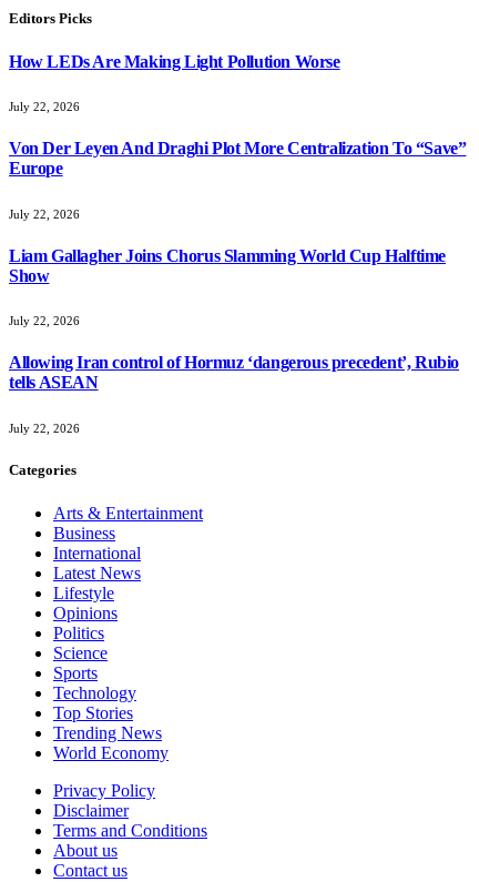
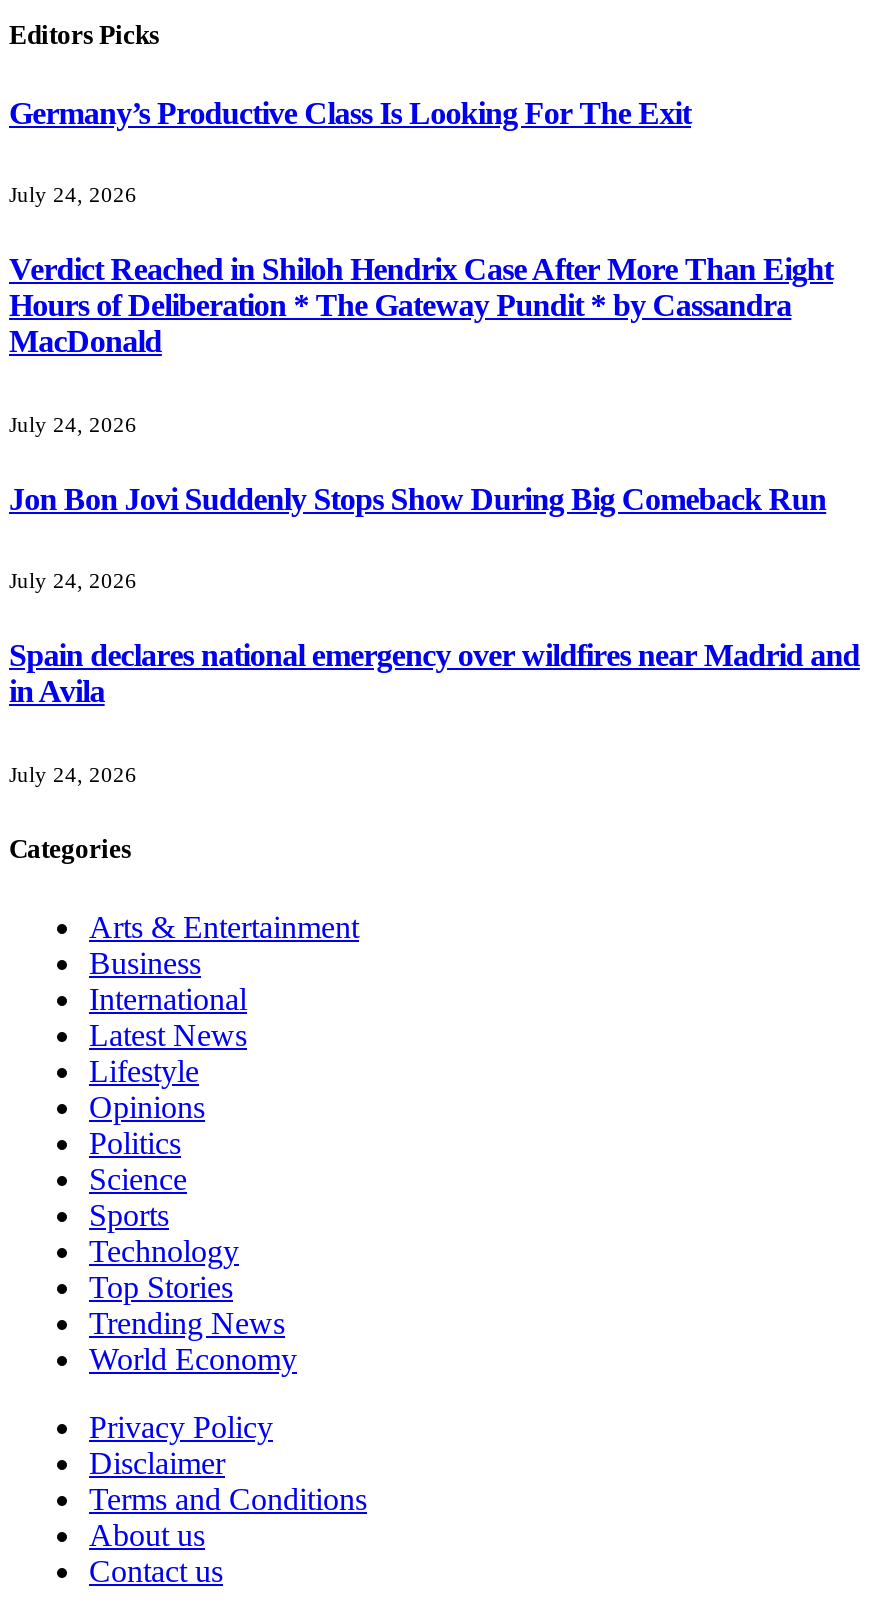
[9,52,340,71] How LEDs Are Making Light Pollution Worse -> [9,96,691,130] Germany’s Productive Class Is Looking For The Exit
[9,100,80,113] July 22, 2026 -> [9,182,137,206] July 24, 2026
[9,139,466,178] Von Der Leyen And Draghi Plot More Centralization To “Save” | Europe -> [9,253,833,359] Verdict Reached in Shiloh Hendrix Case After More Than Eight | Hours of Deliberation * The Gateway Pundit * by Cassandra | MacDonald
[9,207,80,220] July 22, 2026 -> [9,411,137,435] July 24, 2026
[9,246,446,285] Liam Gallagher Joins Chorus Slamming World Cup Halftime | Show -> [9,482,826,516] Jon Bon Jovi Suddenly Stops Show During Big Comeback Run
[9,314,80,327] July 22, 2026 -> [9,568,137,592] July 24, 2026
[9,353,459,392] Allowing Iran control of Hormuz ‘dangerous precedent’, Rubio | tells ASEAN -> [9,639,860,709] Spain declares national emergency over wildfires near Madrid and | in Avila
[9,421,80,435] July 22, 2026 -> [9,761,137,785] July 24, 2026

